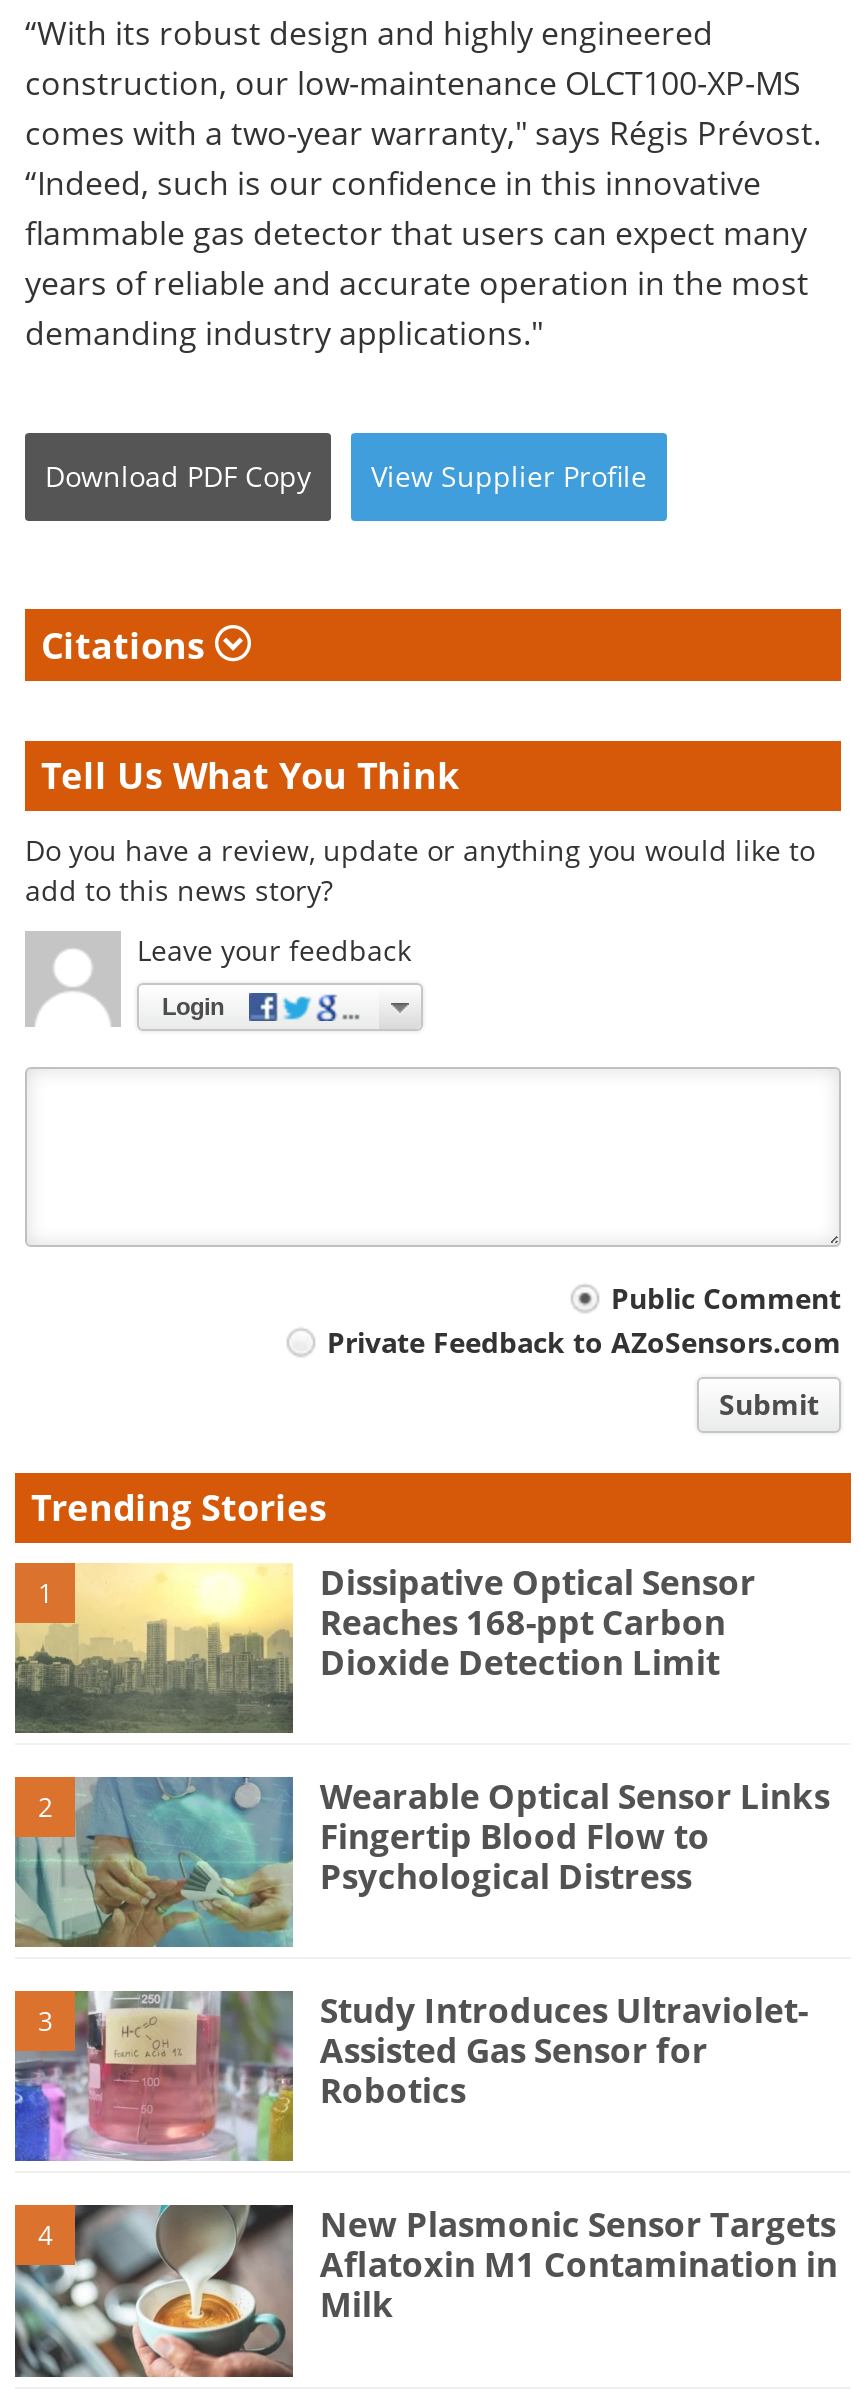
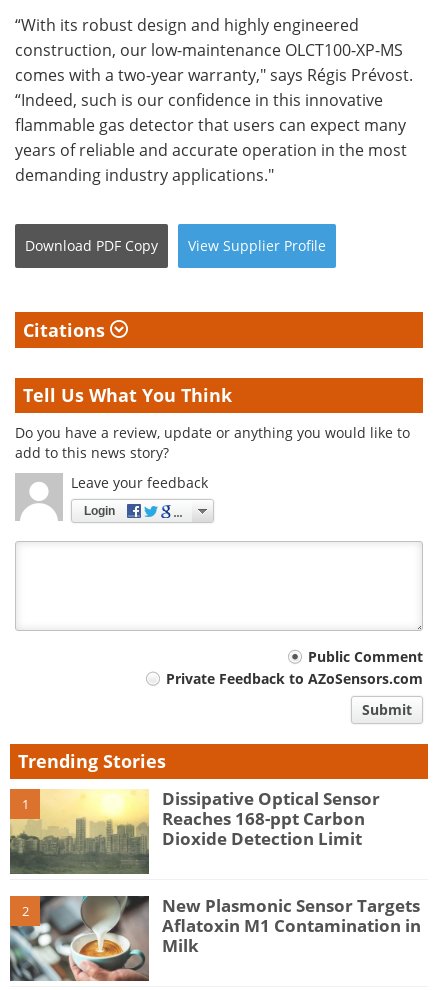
[13,1772,830,2253] [image] | Wearable Optical Sensor Links | Fingertip Blood Flow to | Psychological Distress | 3 | Study Introduces Ultraviolet- | Assisted Gas Sensor for | Robotics | 4 -> none
[13,1989,293,2163] [image] -> none

